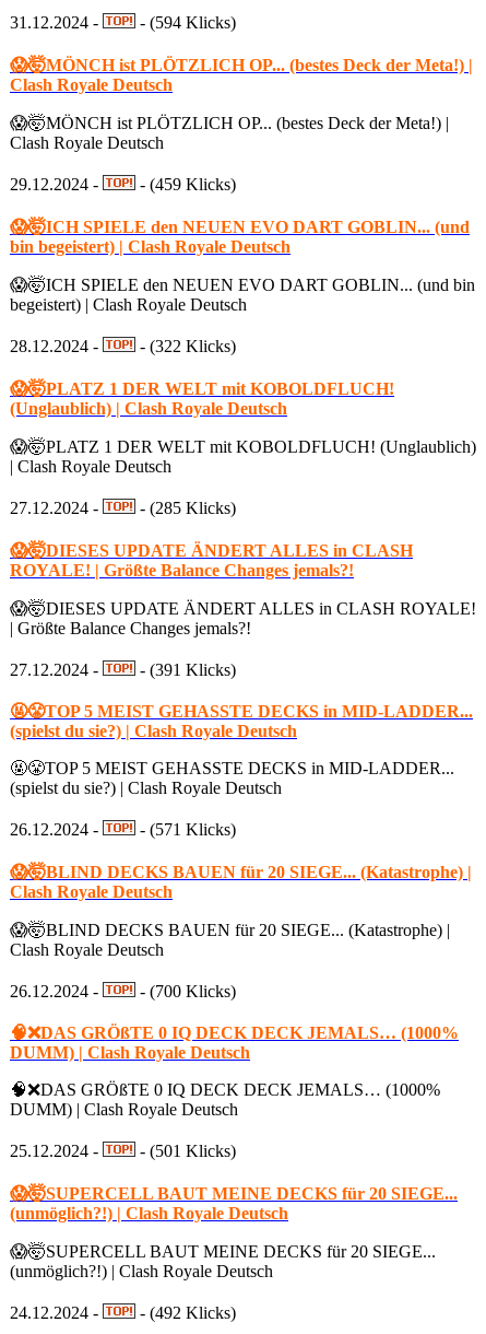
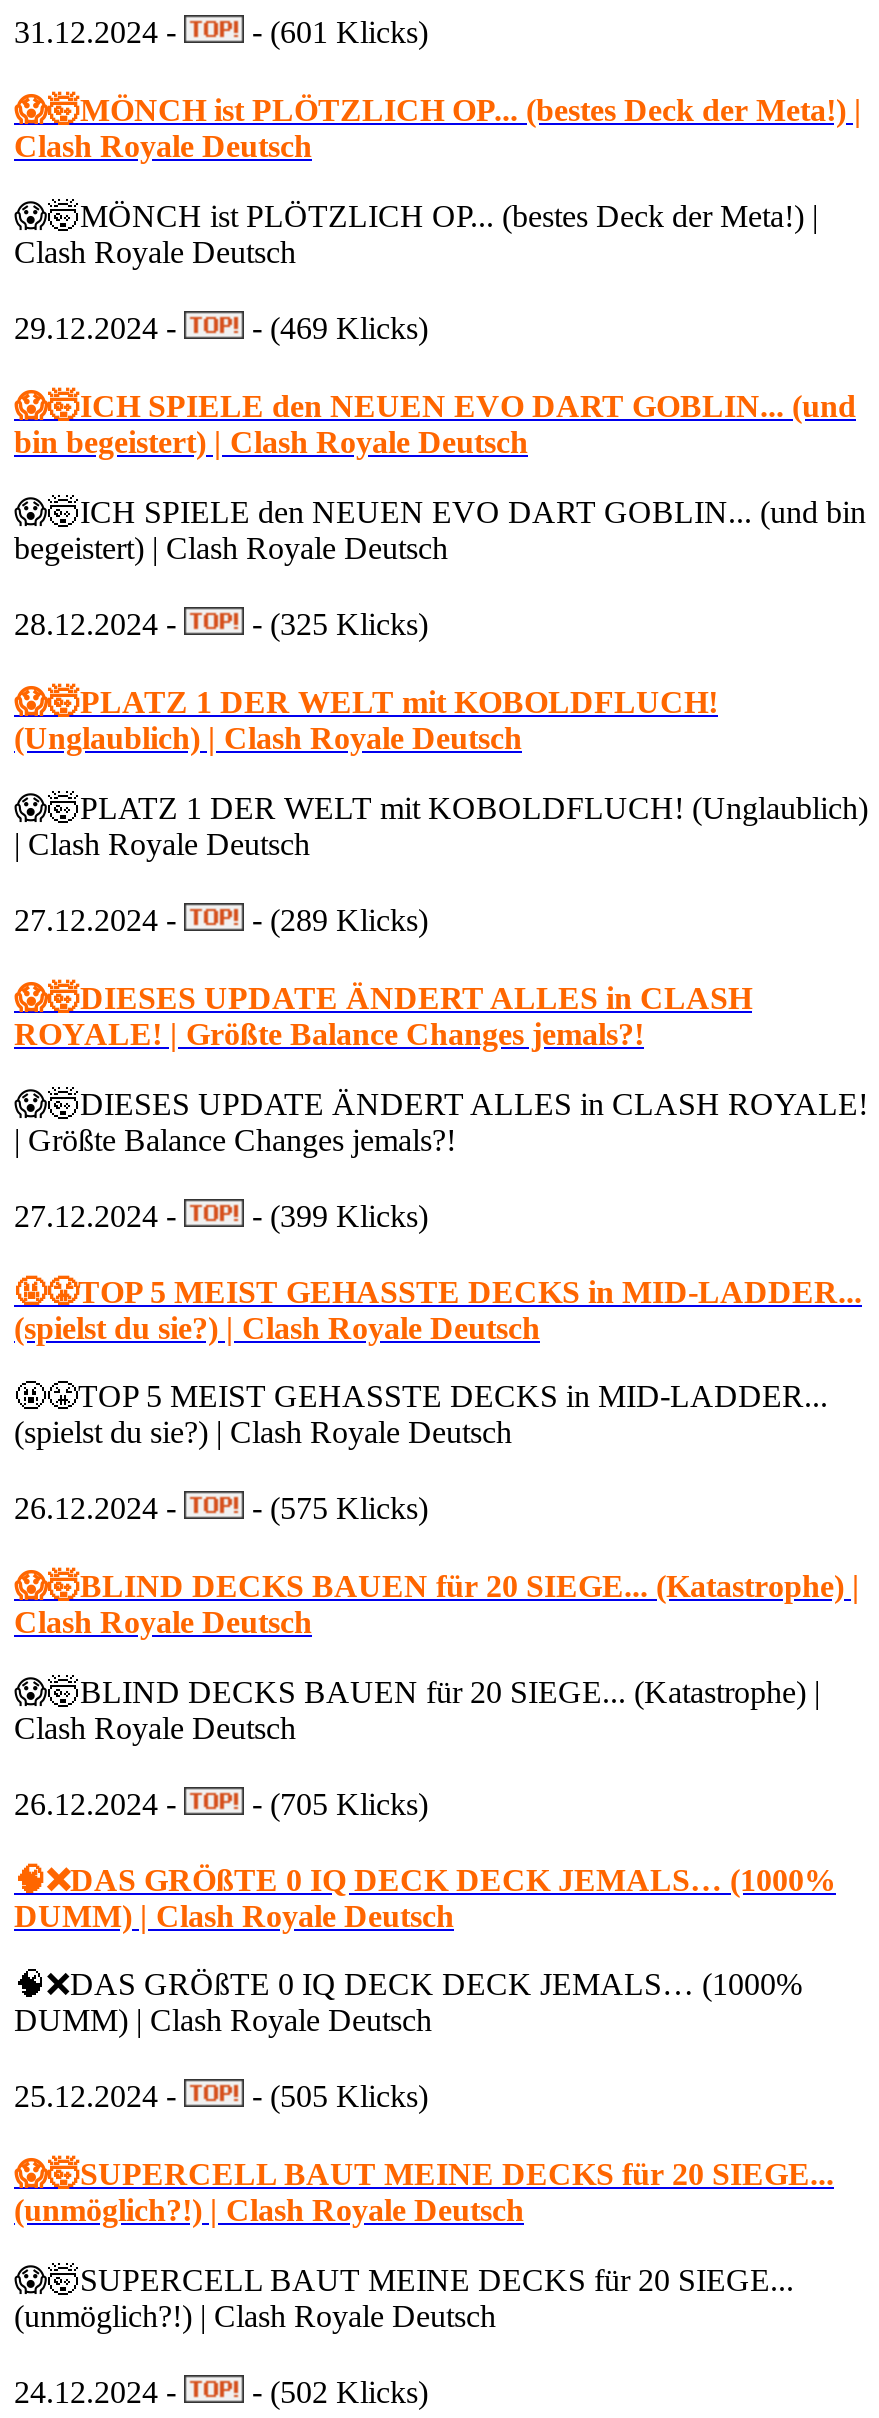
[10,13,236,32] 31.12.2024 - - (594 Klicks) -> [14,15,428,49] 31.12.2024 - - (601 Klicks)
[10,175,236,193] 29.12.2024 - - (459 Klicks) -> [14,311,428,345] 29.12.2024 - - (469 Klicks)
[10,337,236,355] 28.12.2024 - - (322 Klicks) -> [14,607,428,641] 28.12.2024 - - (325 Klicks)
[10,499,236,517] 27.12.2024 - - (285 Klicks) -> [14,903,428,937] 27.12.2024 - - (289 Klicks)
[10,660,236,679] 27.12.2024 - - (391 Klicks) -> [14,1199,428,1233] 27.12.2024 - - (399 Klicks)
[10,820,236,839] 26.12.2024 - - (571 Klicks) -> [14,1491,428,1525] 26.12.2024 - - (575 Klicks)
[10,982,236,1000] 26.12.2024 - - (700 Klicks) -> [14,1787,428,1821] 26.12.2024 - - (705 Klicks)
[10,1141,236,1160] 25.12.2024 - - (501 Klicks) -> [14,2079,428,2113] 25.12.2024 - - (505 Klicks)
[10,1303,236,1322] 24.12.2024 - - (492 Klicks) -> [14,2375,428,2409] 24.12.2024 - - (502 Klicks)

